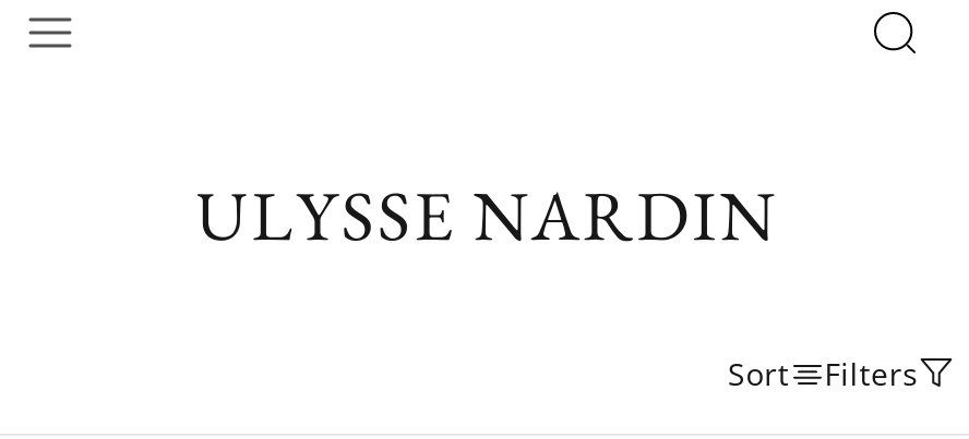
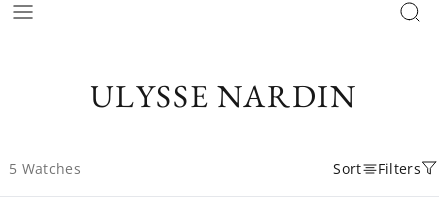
none -> [9,159,81,178] 5 Watches

